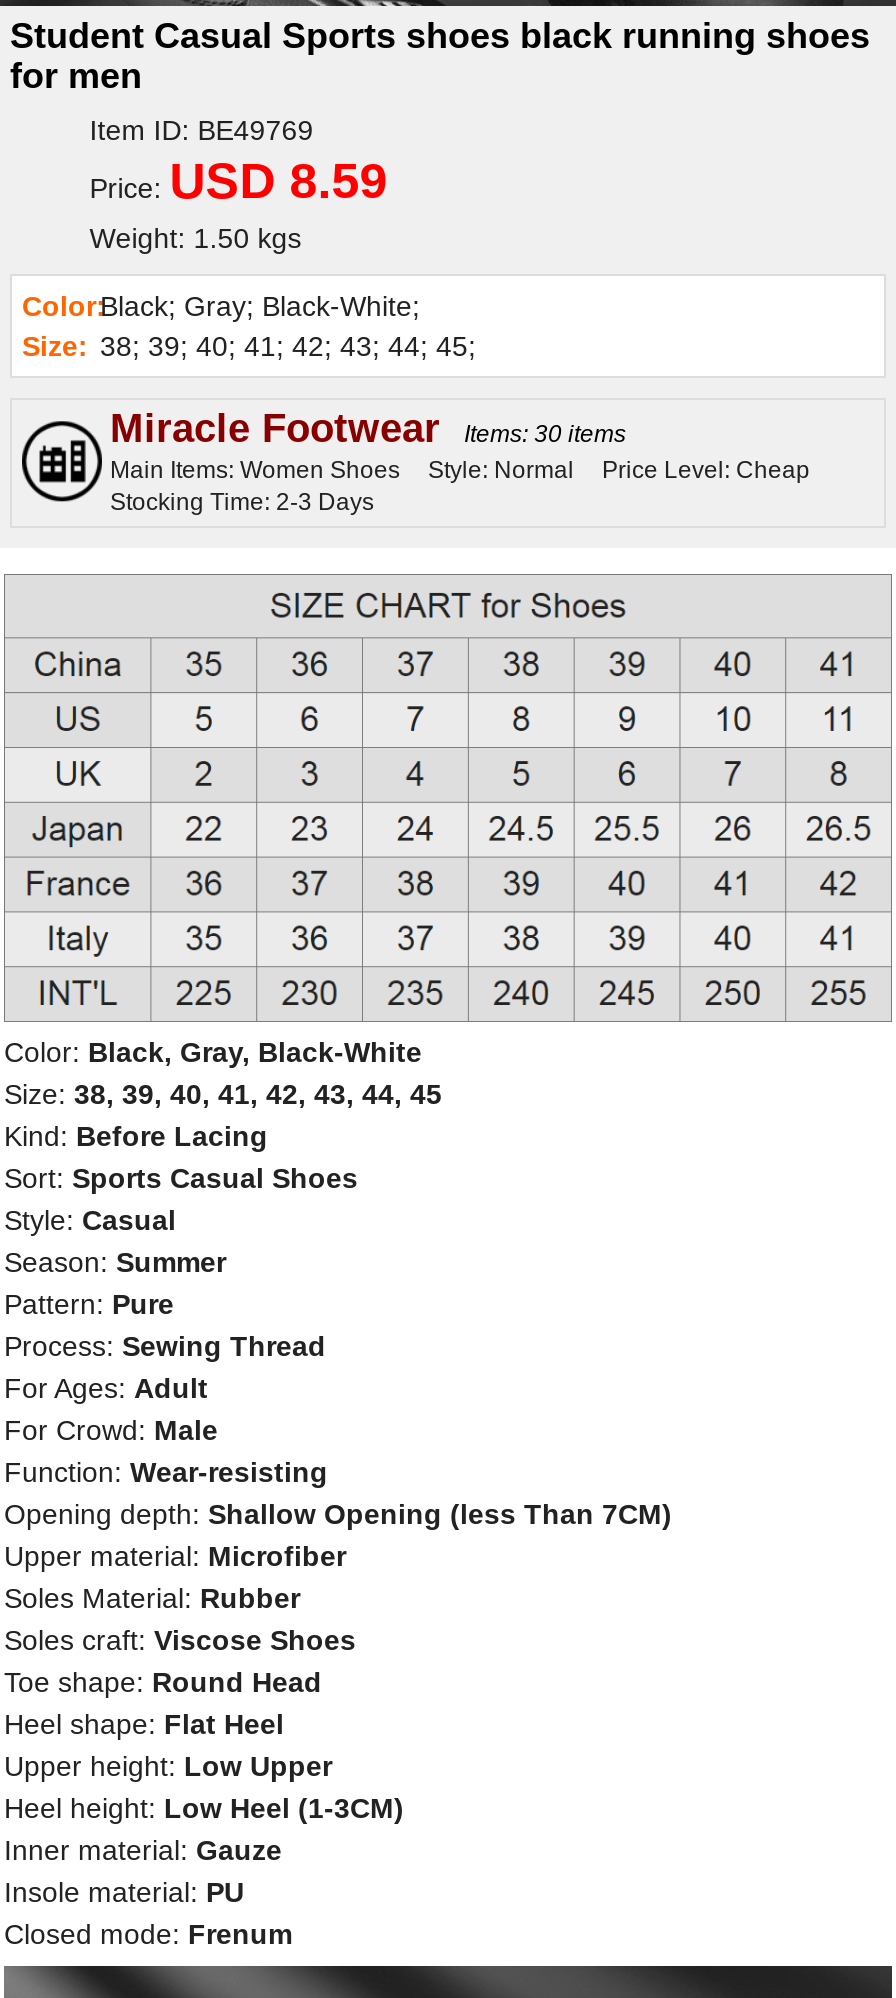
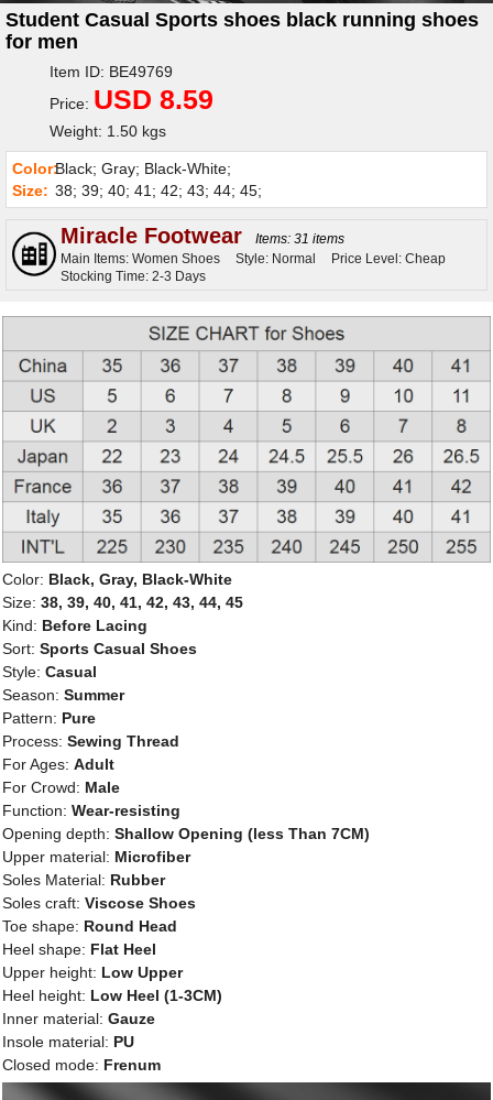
[110,406,626,450] Miracle Footwear Items: 30 items -> [61,224,344,248] Miracle Footwear Items: 31 items

